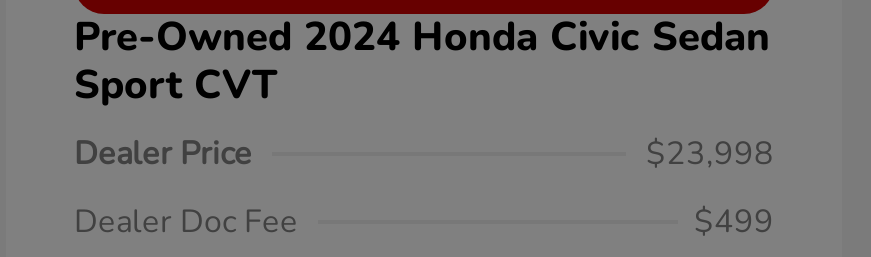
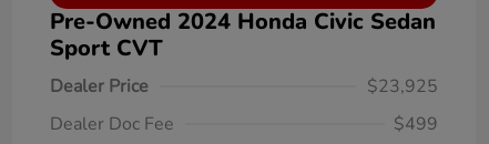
[646,133,774,177] $23,998 -> [367,74,438,98] $23,925

